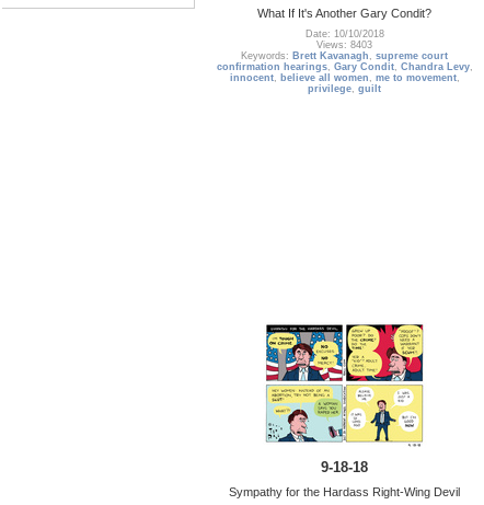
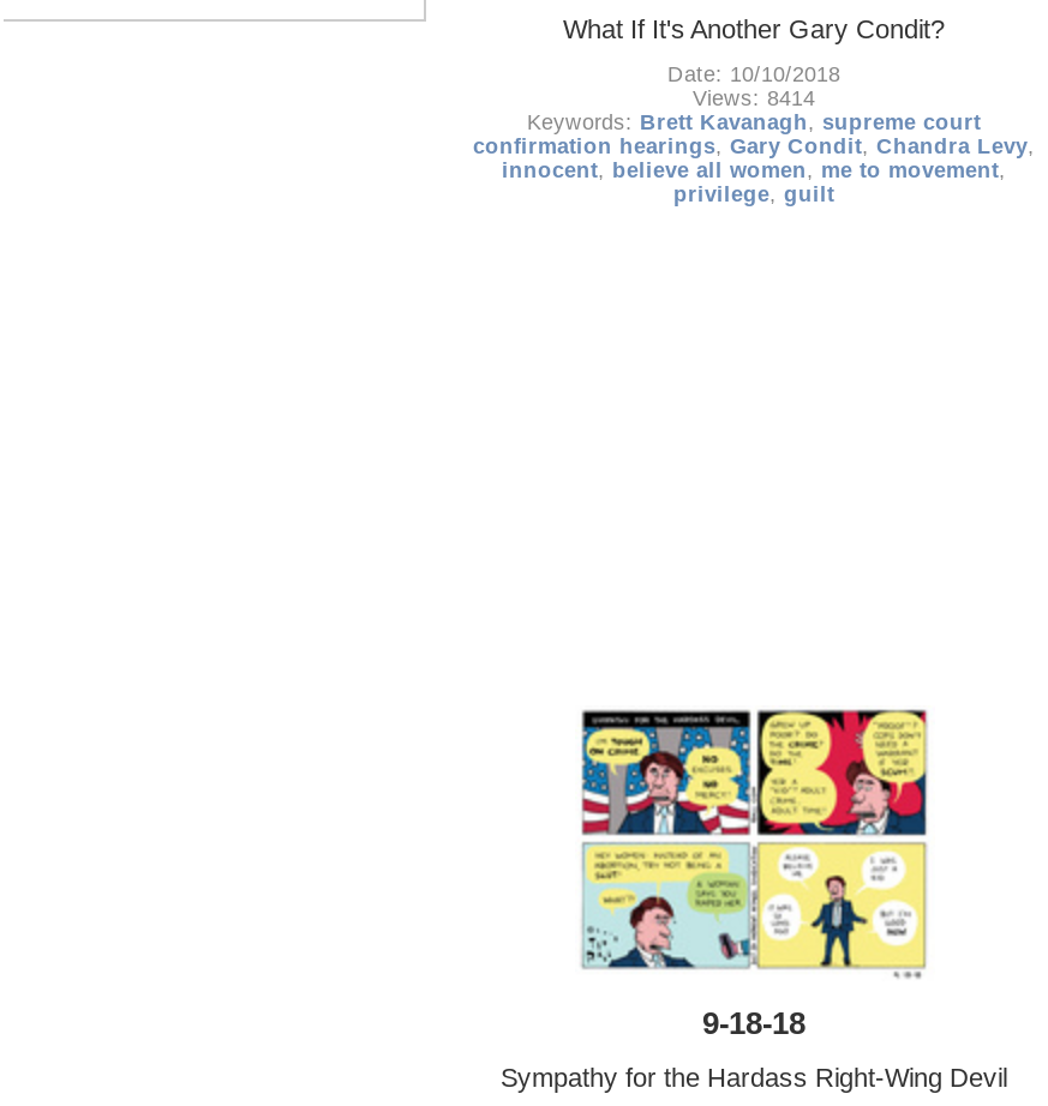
[316,40,372,51] Views: 8403 -> [693,87,815,111] Views: 8414

